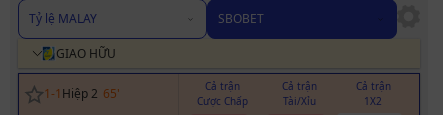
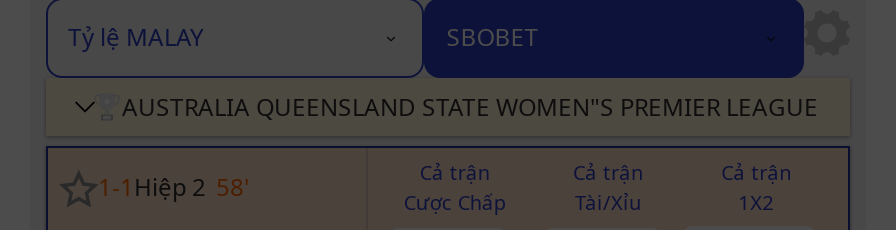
[56,45,116,62] GIAO HỮU -> [122,90,818,124] AUSTRALIA QUEENSLAND STATE WOMEN"S PREMIER LEAGUE
[44,85,120,102] 1 - 1 Hiệp 2 65' -> [98,170,250,204] 1 - 1 Hiệp 2 58'

